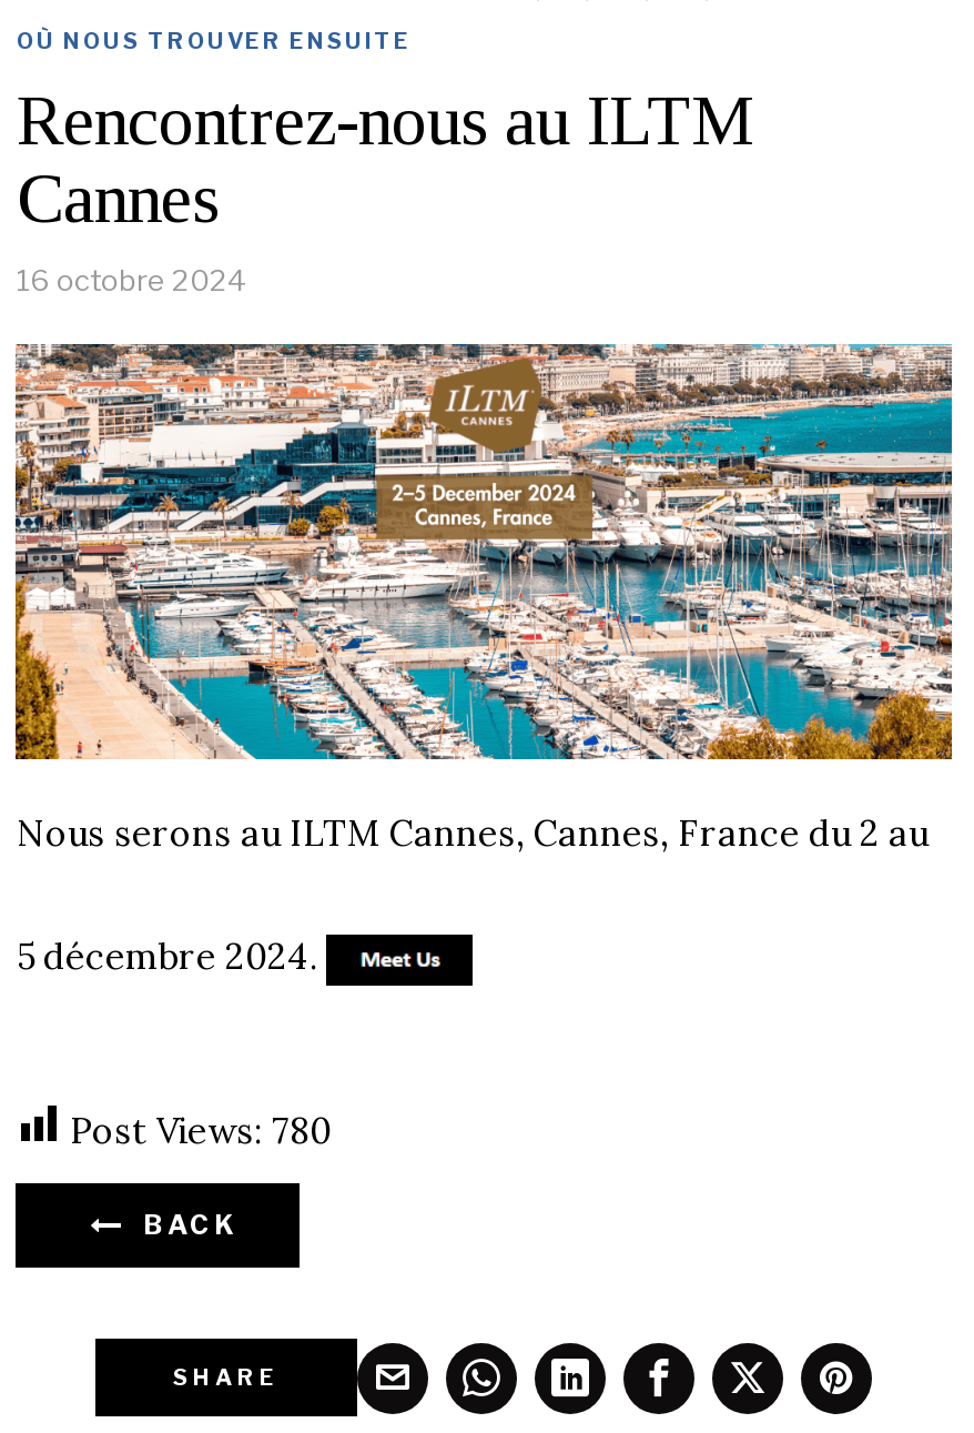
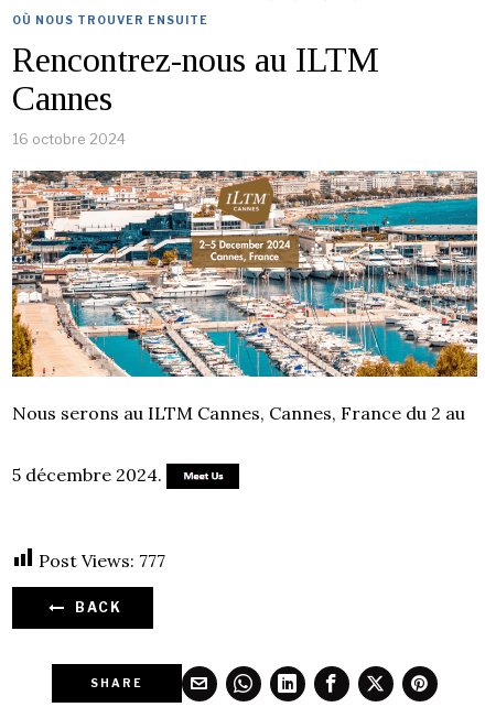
[70,1109,331,1153] Post Views: 780 -> [39,550,166,572] Post Views: 777

